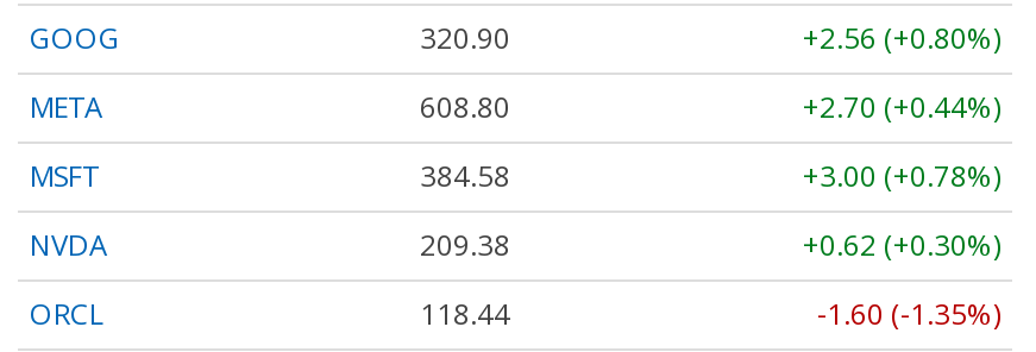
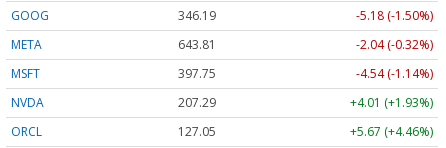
[420,17,510,58] 320.90 -> [178,7,216,24] 346.19
[803,17,1000,58] +2.56 (+0.80%) -> [356,7,433,24] -5.18 (-1.50%)
[420,86,510,127] 608.80 -> [178,36,216,53] 643.81
[803,86,1000,127] +2.70 (+0.44%) -> [356,36,433,53] -2.04 (-0.32%)
[420,155,510,196] 384.58 -> [178,65,216,82] 397.75
[803,155,1000,196] +3.00 (+0.78%) -> [356,65,433,82] -4.54 (-1.14%)
[420,224,510,265] 209.38 -> [178,94,216,111] 207.29
[803,224,1000,265] +0.62 (+0.30%) -> [350,94,433,111] +4.01 (+1.93%)
[420,293,510,334] 118.44 -> [178,123,216,140] 127.05
[817,293,1000,334] -1.60 (-1.35%) -> [350,123,433,140] +5.67 (+4.46%)

